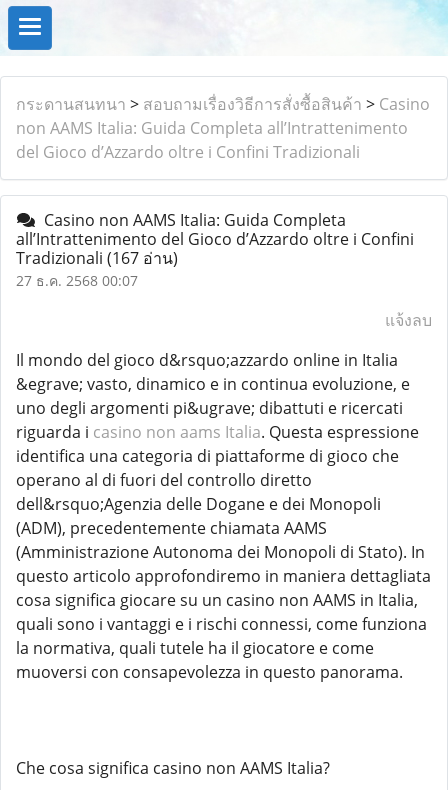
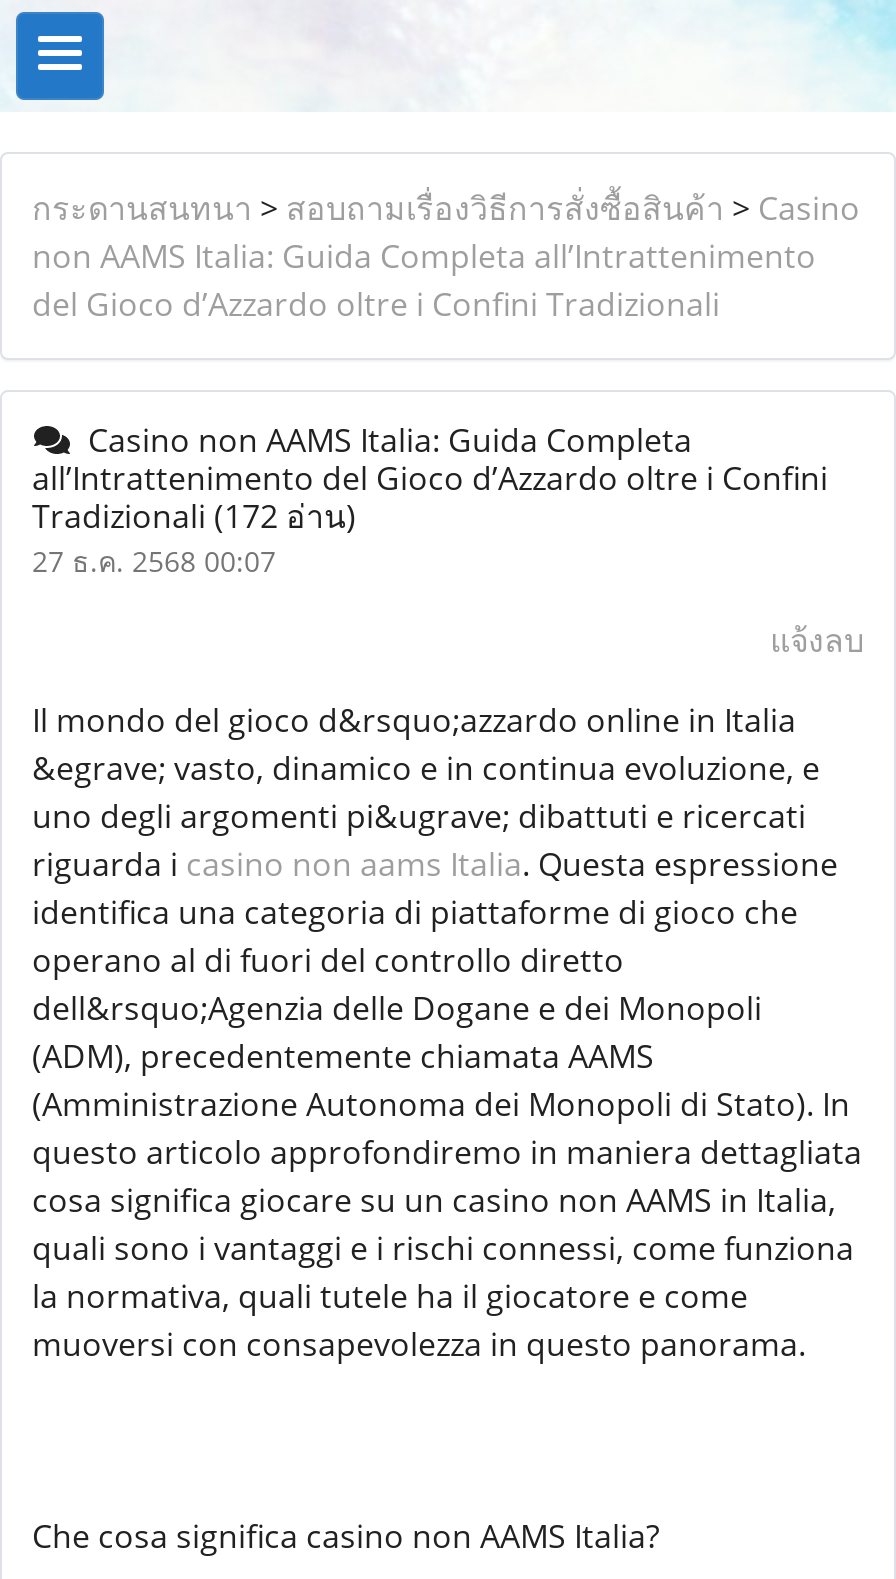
[16,247,178,269] Tradizionali (167 อ่าน) -> [32,494,356,538] Tradizionali (172 อ่าน)

